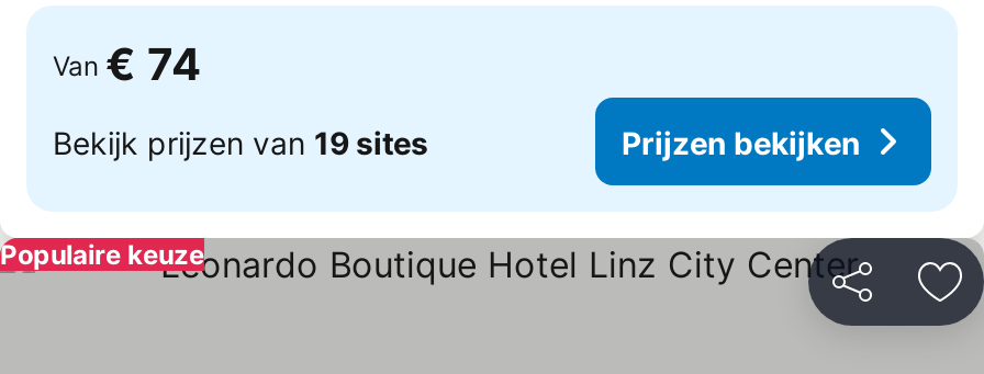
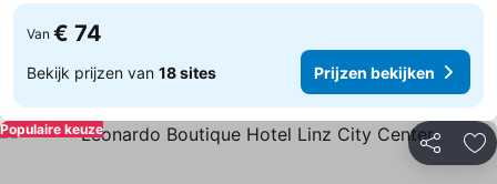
[53,123,428,160] Bekijk prijzen van 19 sites -> [27,63,216,81] Bekijk prijzen van 18 sites

